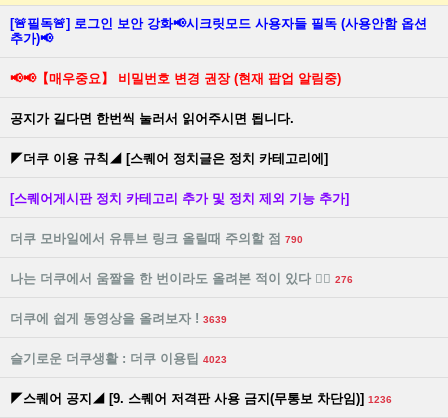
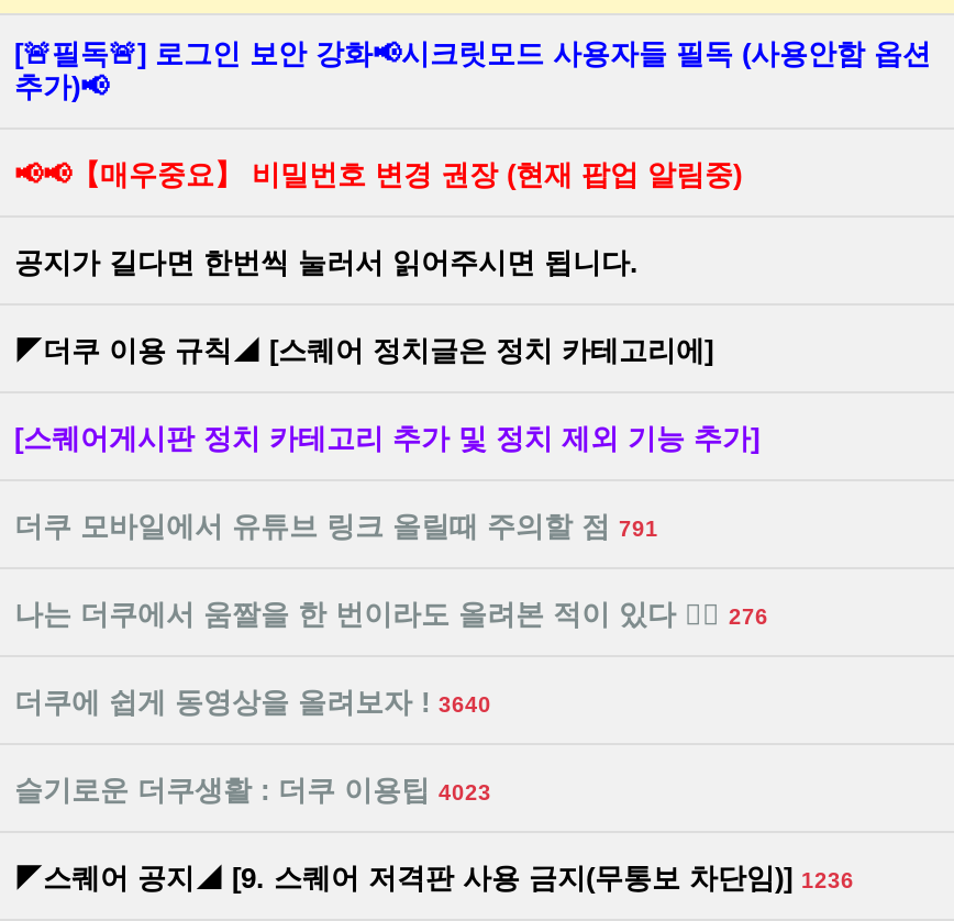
[10,230,303,245] 더쿠 모바일에서 유튜브 링크 올릴때 주의할 점 790 -> [14,509,658,542] 더쿠 모바일에서 유튜브 링크 올릴때 주의할 점 791
[10,310,227,325] 더쿠에 쉽게 동영상을 올려보자 ! 3639 -> [14,685,491,718] 더쿠에 쉽게 동영상을 올려보자 ! 3640

